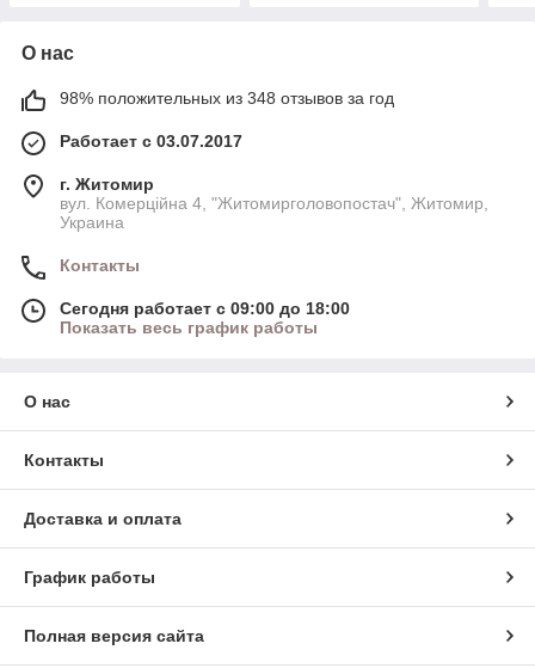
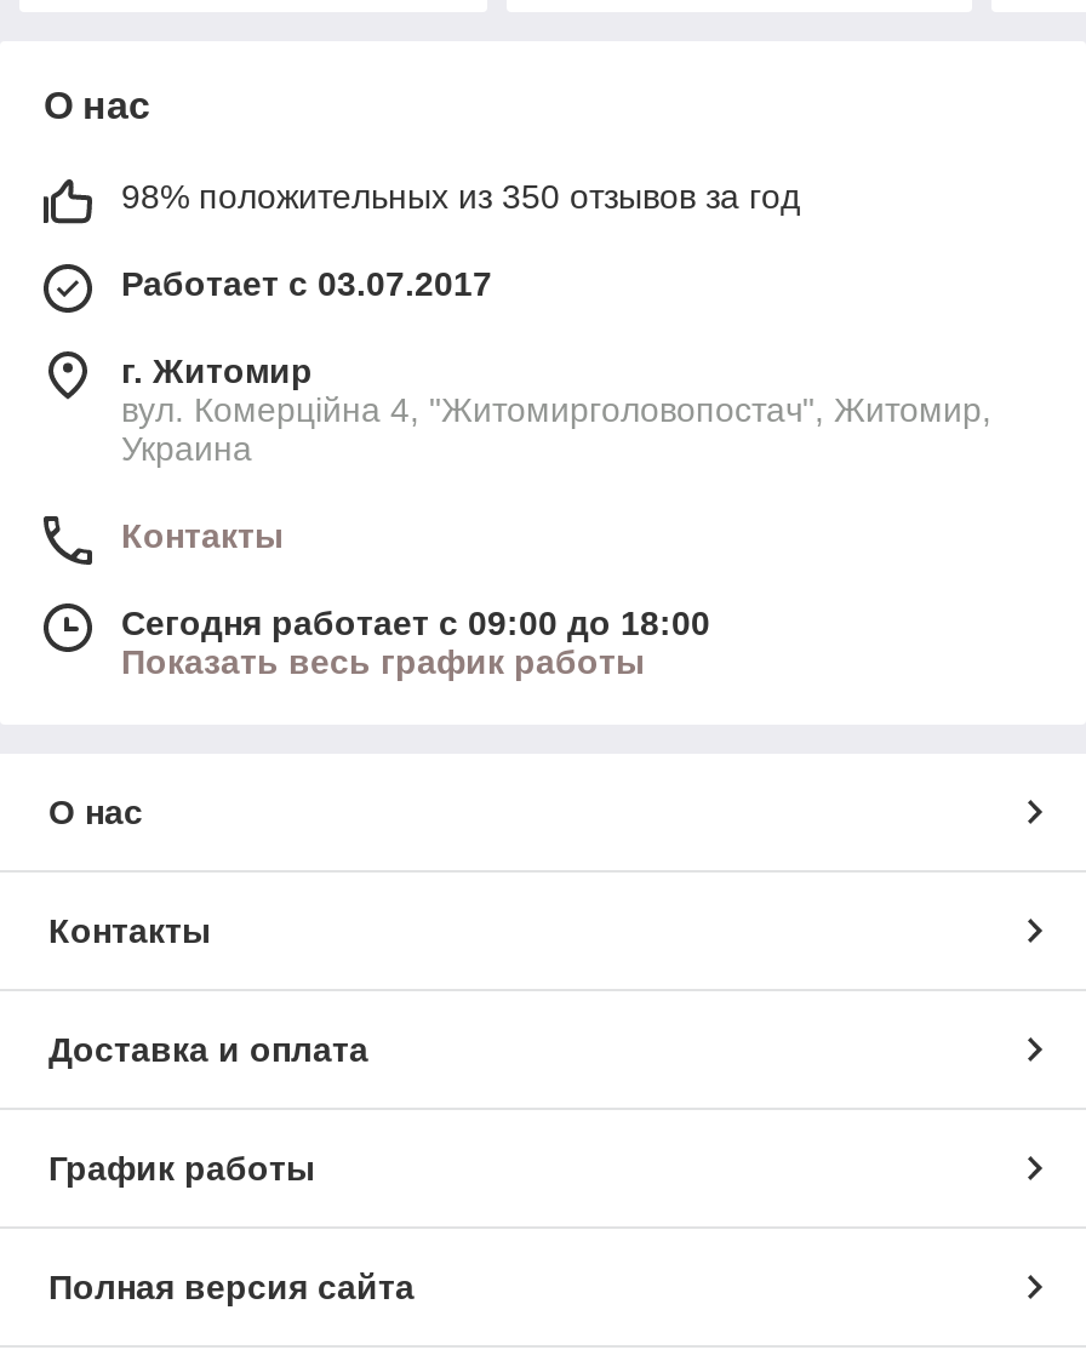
[60,89,394,108] 98% положительных из 348 отзывов за год -> [121,178,800,217] 98% положительных из 350 отзывов за год

